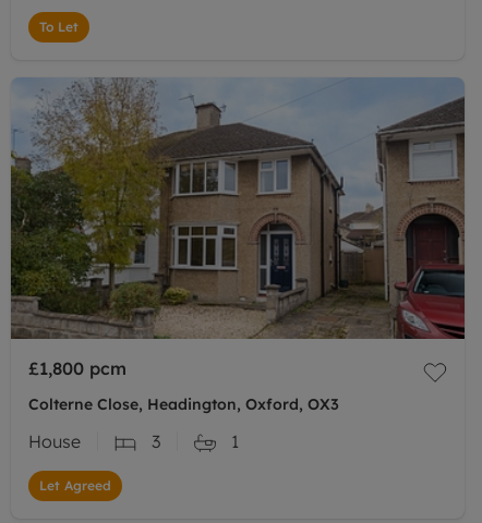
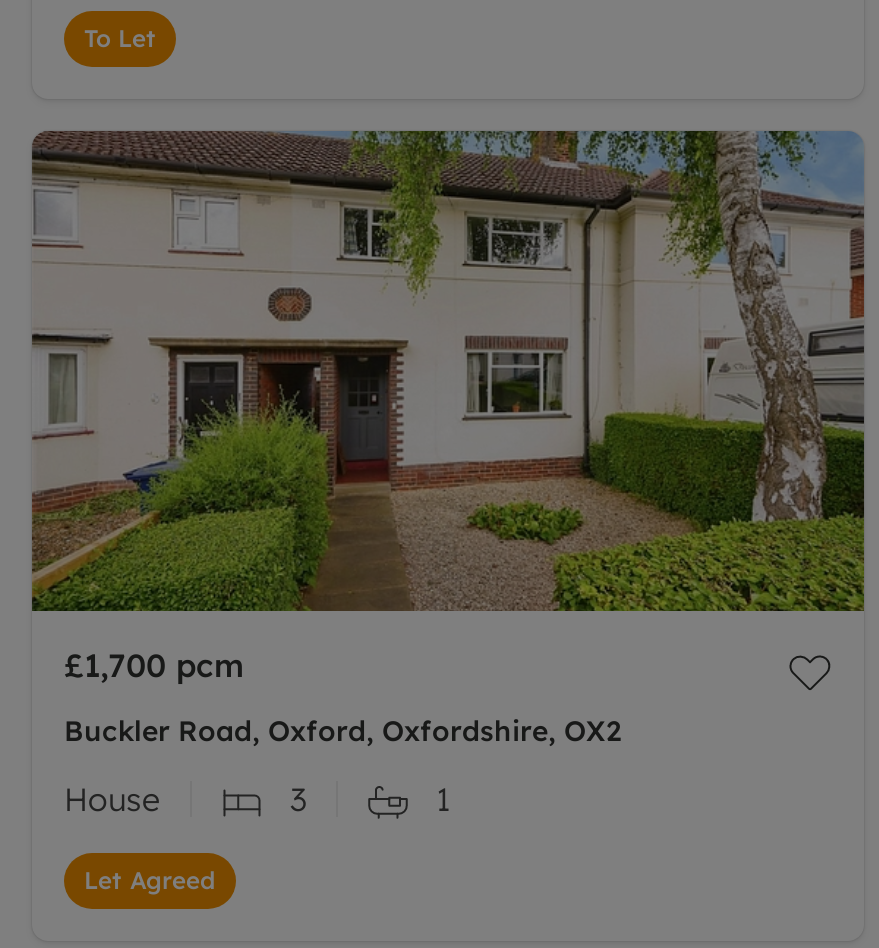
[10,77,466,379] [image] | £1,800 pcm -> [30,129,866,685] [image] | £1,700 pcm
[28,394,339,414] Colterne Close, Headington, Oxford, OX3 -> [64,713,622,749] Buckler Road, Oxford, Oxfordshire, OX2

